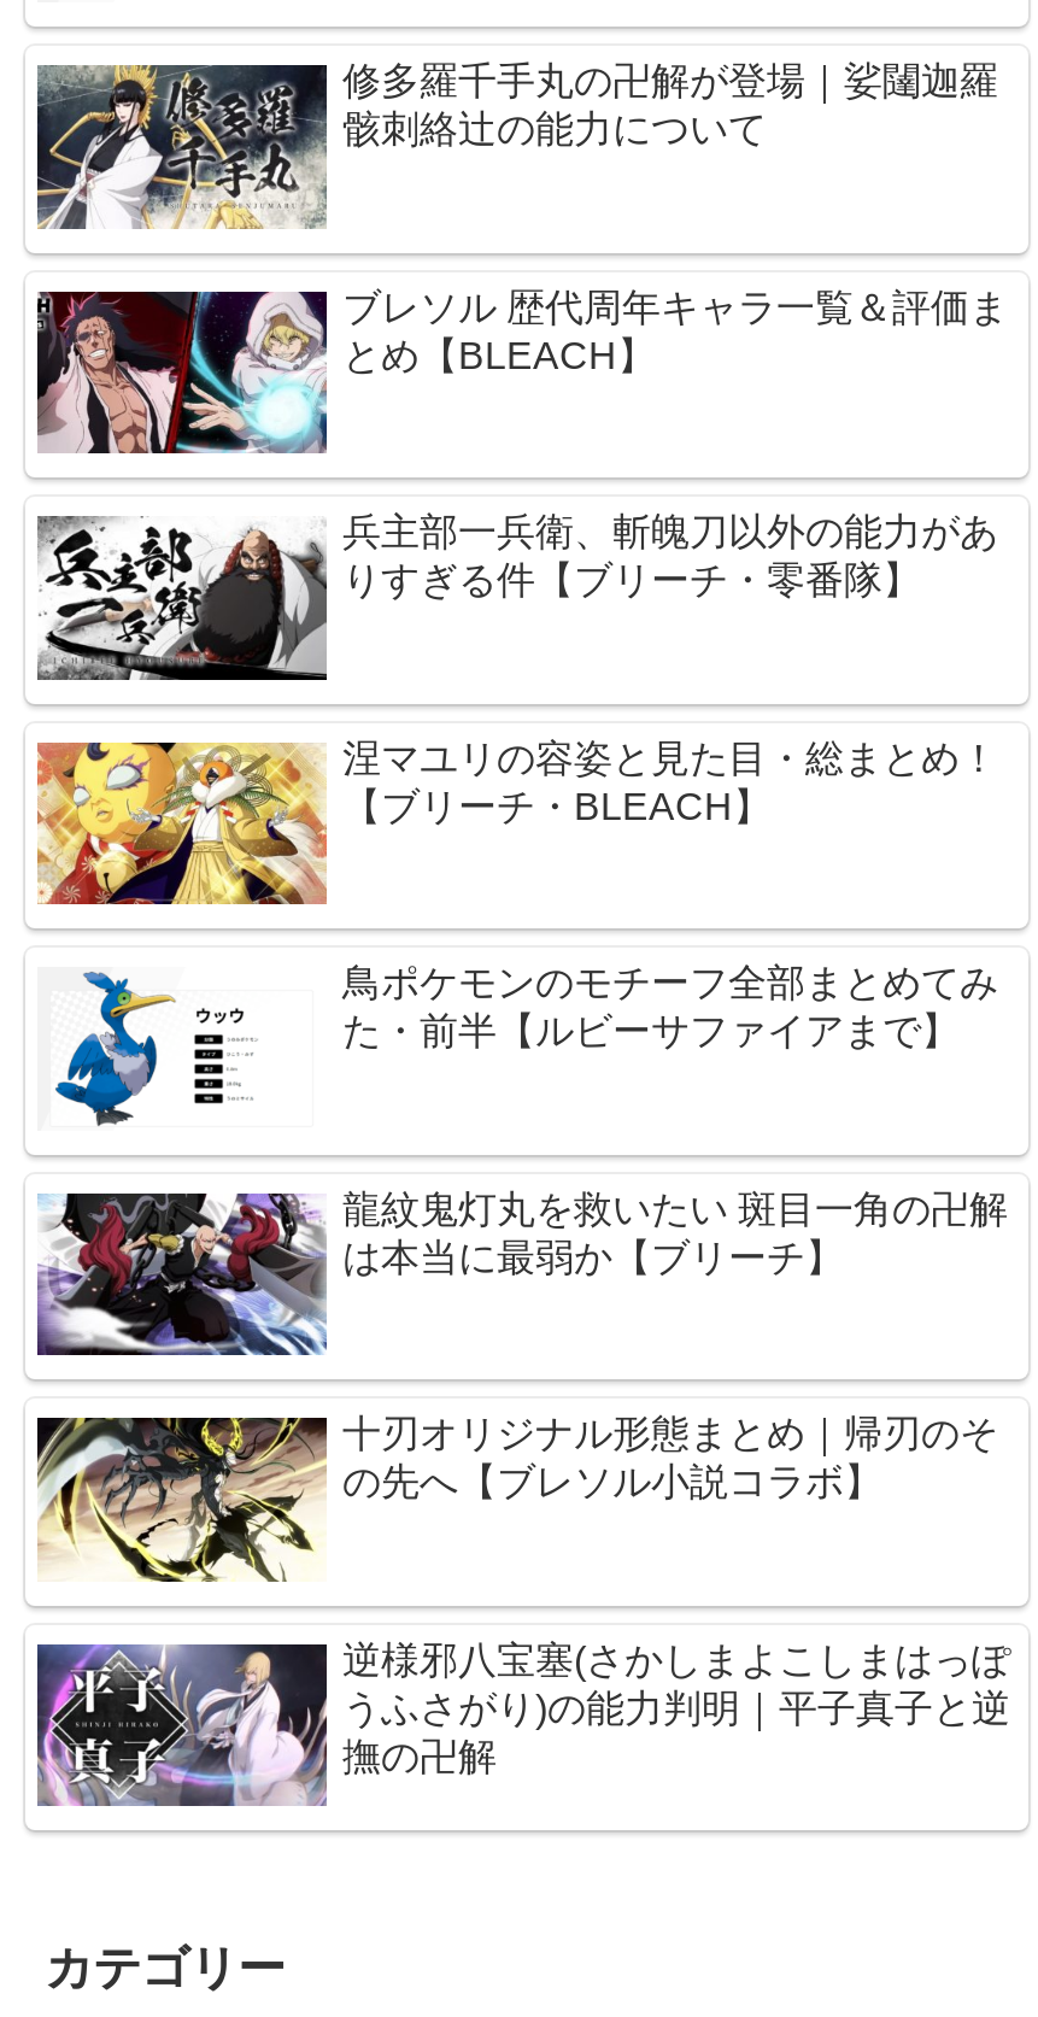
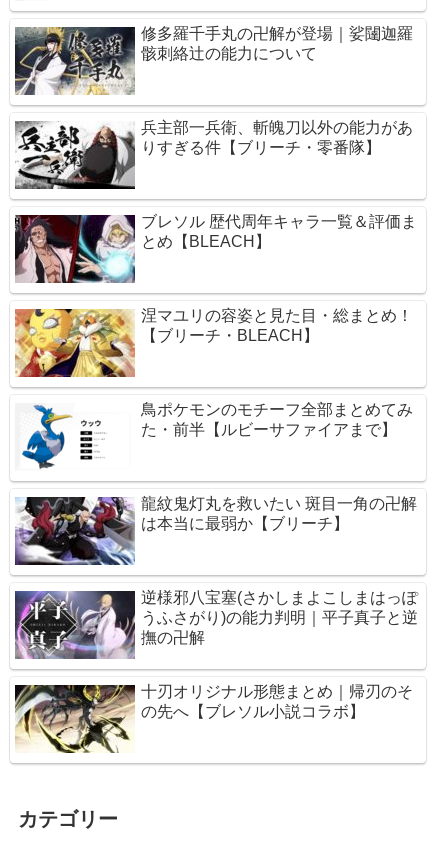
moved [37,286,1008,456] -> [14,213,417,284]: [image] | ブレソル 歴代周年キャラ一覧＆評価ま | とめ【BLEACH】
moved [35,511,998,685] -> [14,119,413,191]: [image] | 兵主部一兵衛、斬魄刀以外の能力があ | りすぎる件【ブリーチ・零番隊】
moved [35,1414,998,1582] -> [15,683,413,754]: [image] | 十刃オリジナル形態まとめ｜帰刃のそ | の先へ【ブレソル小説コラボ】
moved [33,1639,1010,1811] -> [13,589,418,660]: [image] | 逆様邪八宝塞(さかしまよこしまはっぽ | うふさがり)の能力判明｜平子真子と逆

